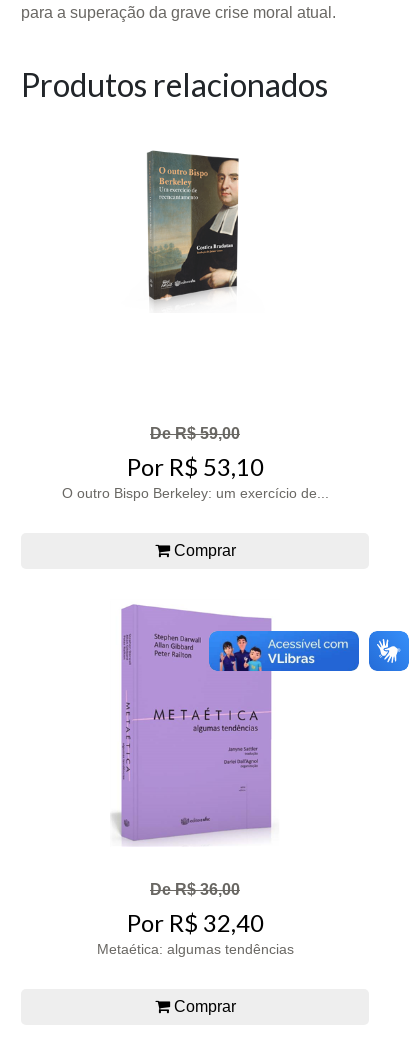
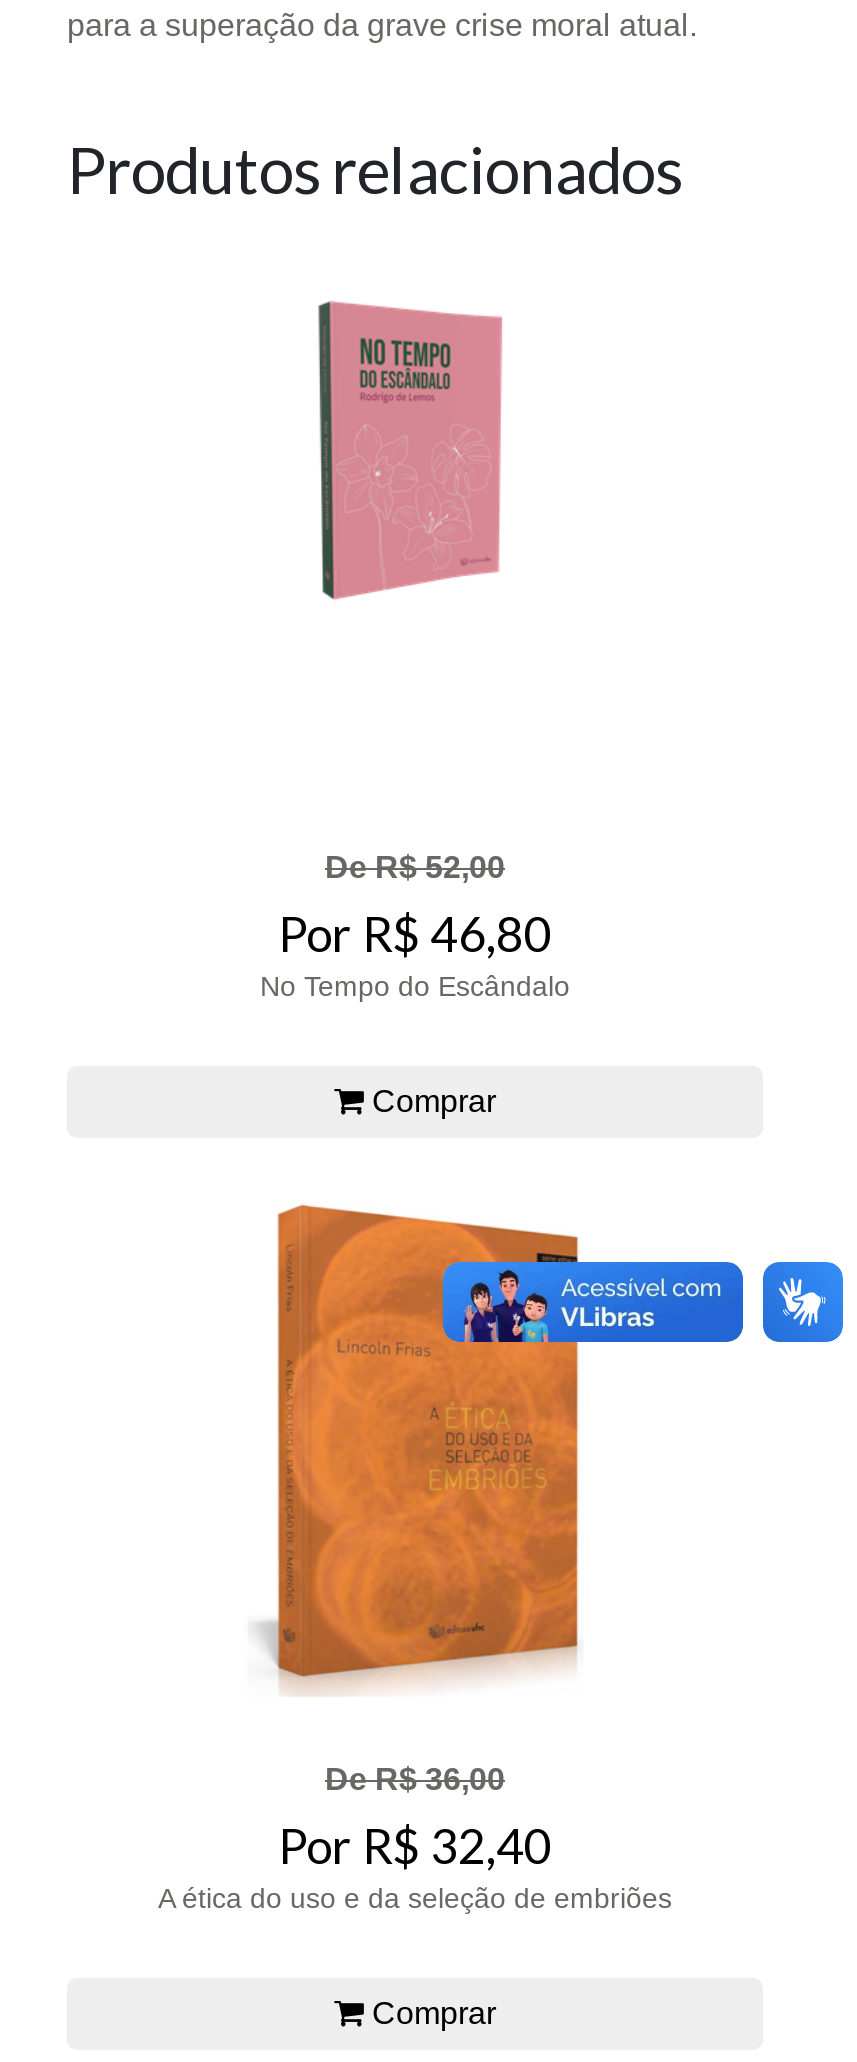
[148,150,239,307] [image] -> [319,300,503,612] [image]
[61,425,328,501] De R$ 59,00 | Por R$ 53,10 | O outro Bispo Berkeley: um exercício de... -> [260,850,570,1002] De R$ 52,00 | Por R$ 46,80 | No Tempo do Escândalo
[116,603,276,843] [image] -> [259,1202,581,1686] [image]
[96,941,293,957] Metaética: algumas tendências -> [158,1882,672,1914] A ética do uso e da seleção de embriões

